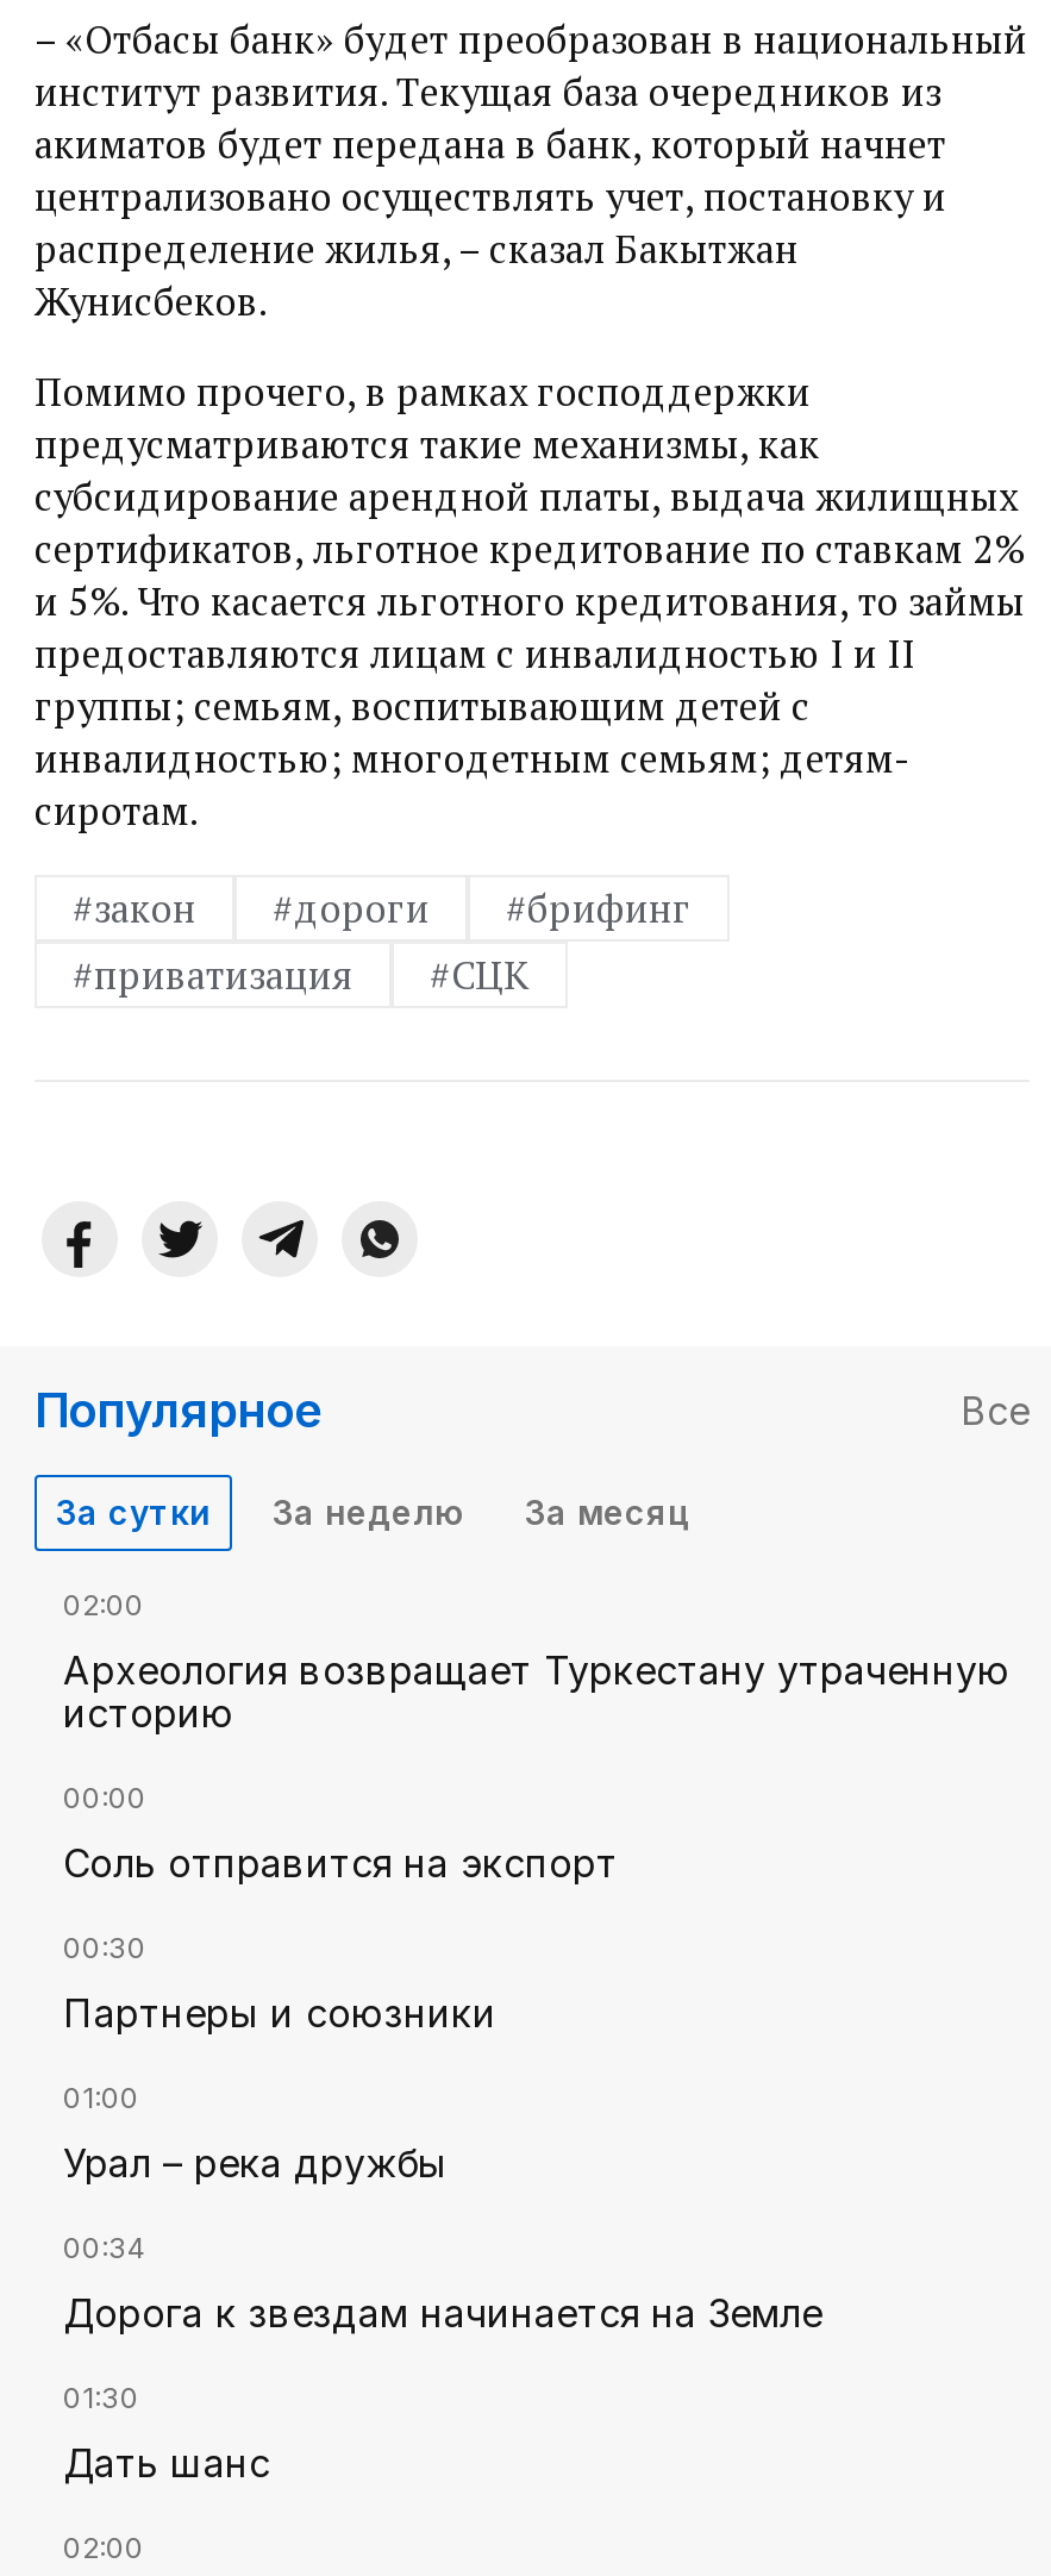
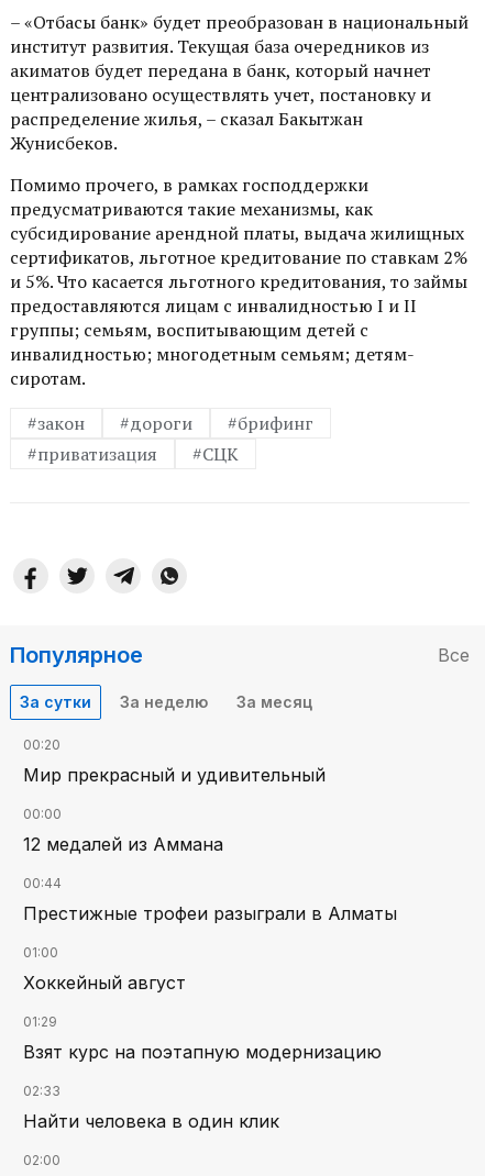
[63,1587,144,1622] 02:00 -> [23,736,60,753] 00:20
[63,1646,1011,1737] Археология возвращает Туркестану утраченную | историю -> [23,764,326,786] Мир прекрасный и удивительный
[63,1839,618,1887] Соль отправится на экспорт -> [23,833,223,855] 12 медалей из Аммана
[63,1930,146,1965] 00:30 -> [23,875,62,891] 00:44
[63,1989,496,2037] Партнеры и союзники -> [23,902,397,924] Престижные трофеи разыграли в Алматы
[63,2139,446,2187] Урал – река дружбы -> [23,972,186,994] Хоккейный август
[63,2230,146,2265] 00:34 -> [23,1013,57,1030] 01:29
[63,2289,822,2337] Дорога к звездам начинается на Земле -> [23,1041,382,1063] Взят курс на поэтапную модернизацию
[63,2380,139,2415] 01:30 -> [23,1083,60,1099] 02:33
[63,2439,270,2487] Дать шанс -> [23,1110,279,1132] Найти человека в один клик

